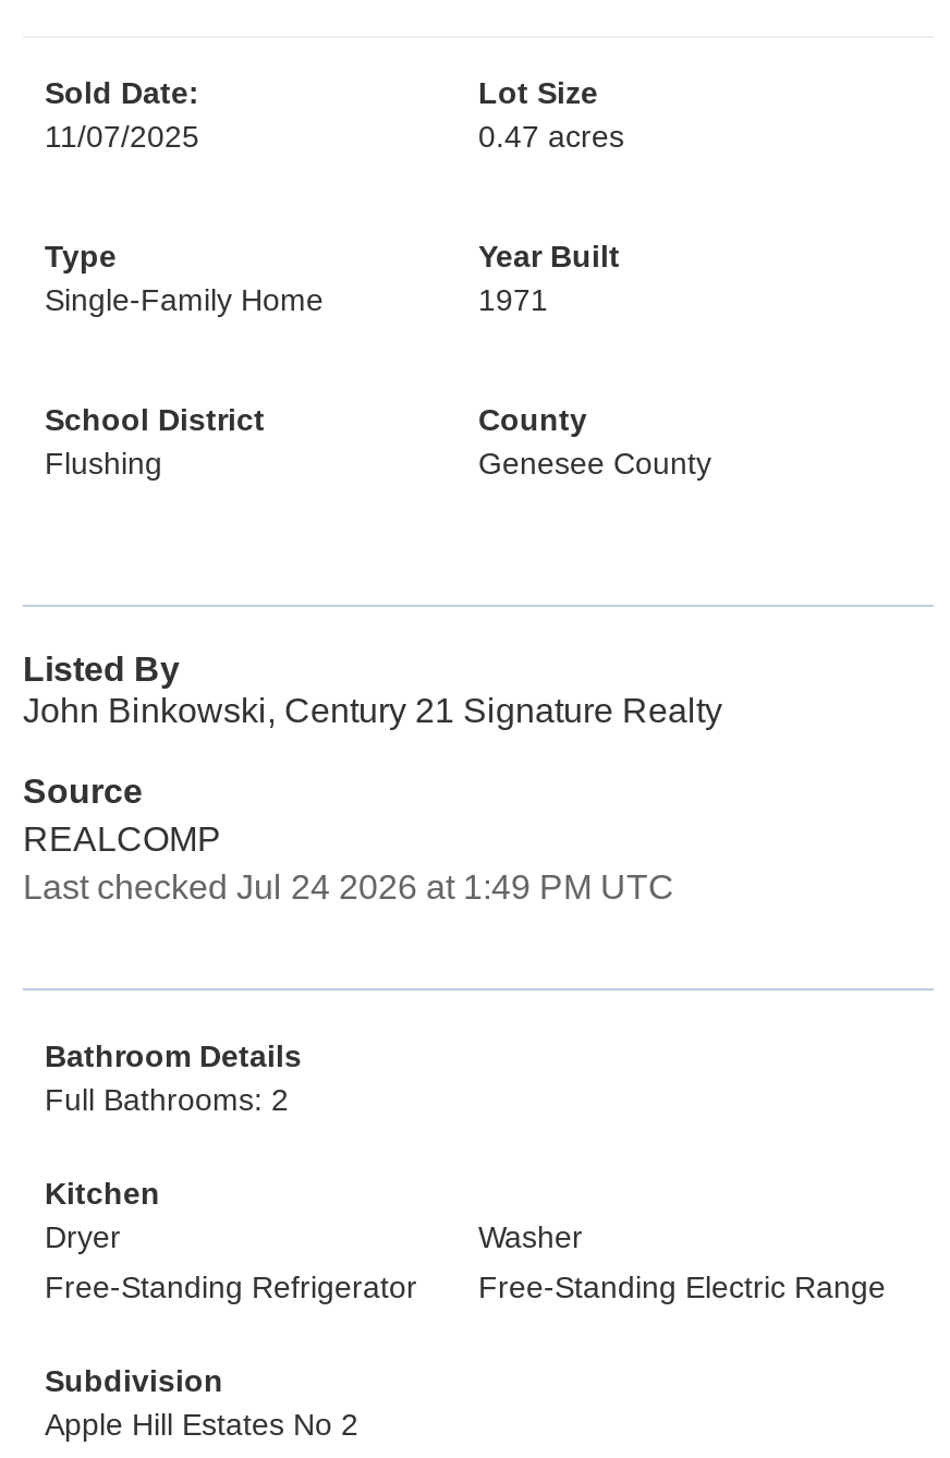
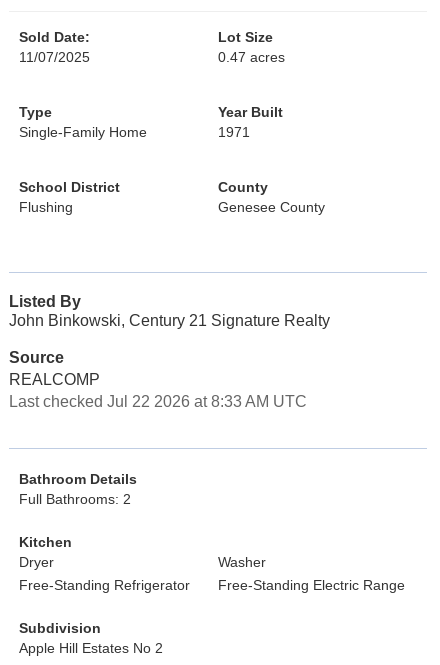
[23,868,674,906] Last checked Jul 24 2026 at 1:49 PM UTC -> [9,393,307,410] Last checked Jul 22 2026 at 8:33 AM UTC

